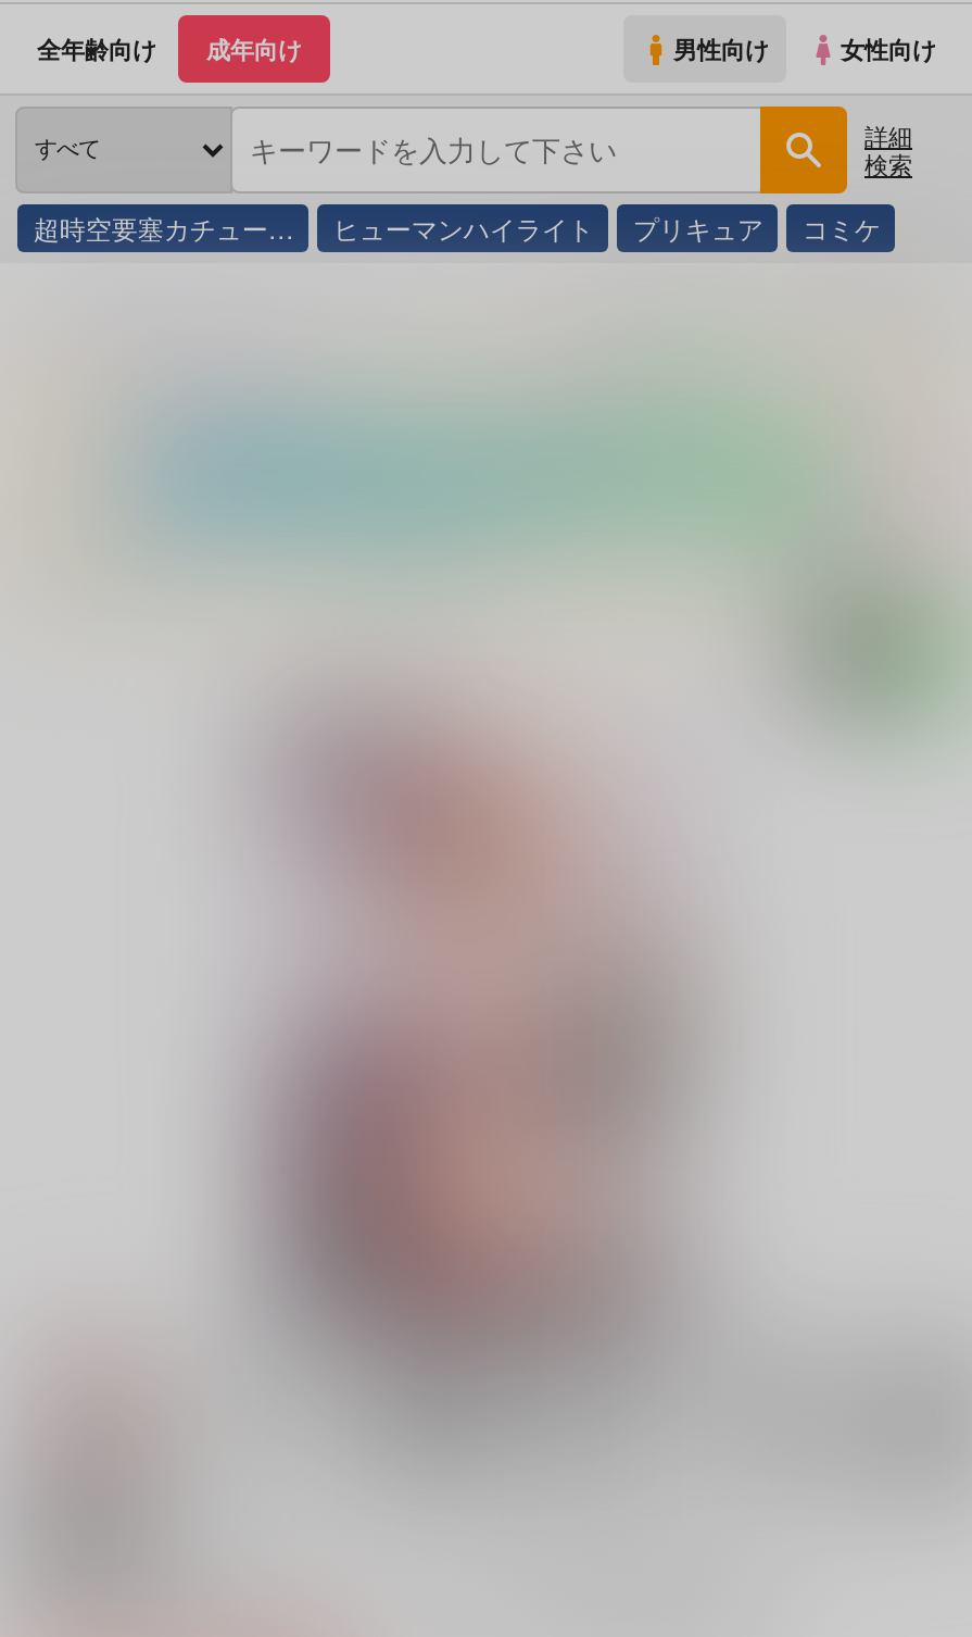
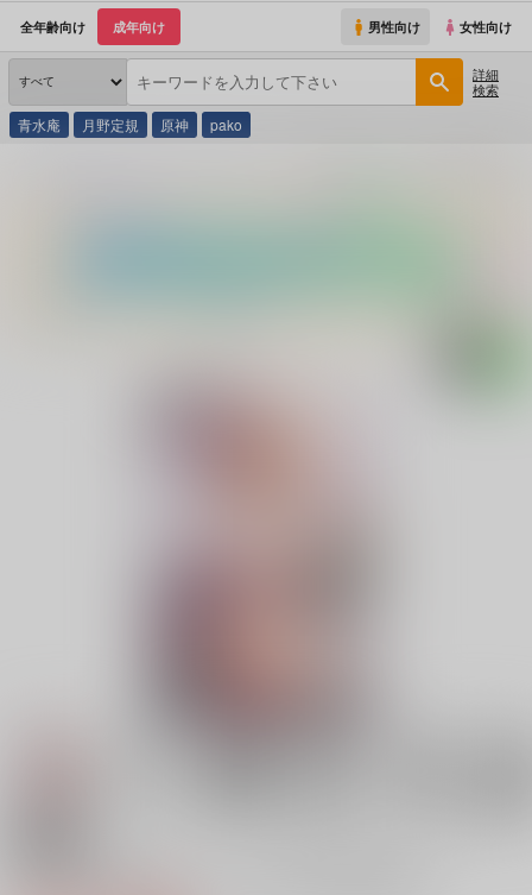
[33,209,881,246] 超時空要塞カチュー… | ヒューマンハイライト | プリキュア | コミケ -> [18,114,243,134] 青水庵 | 月野定規 | 原神 | pako

